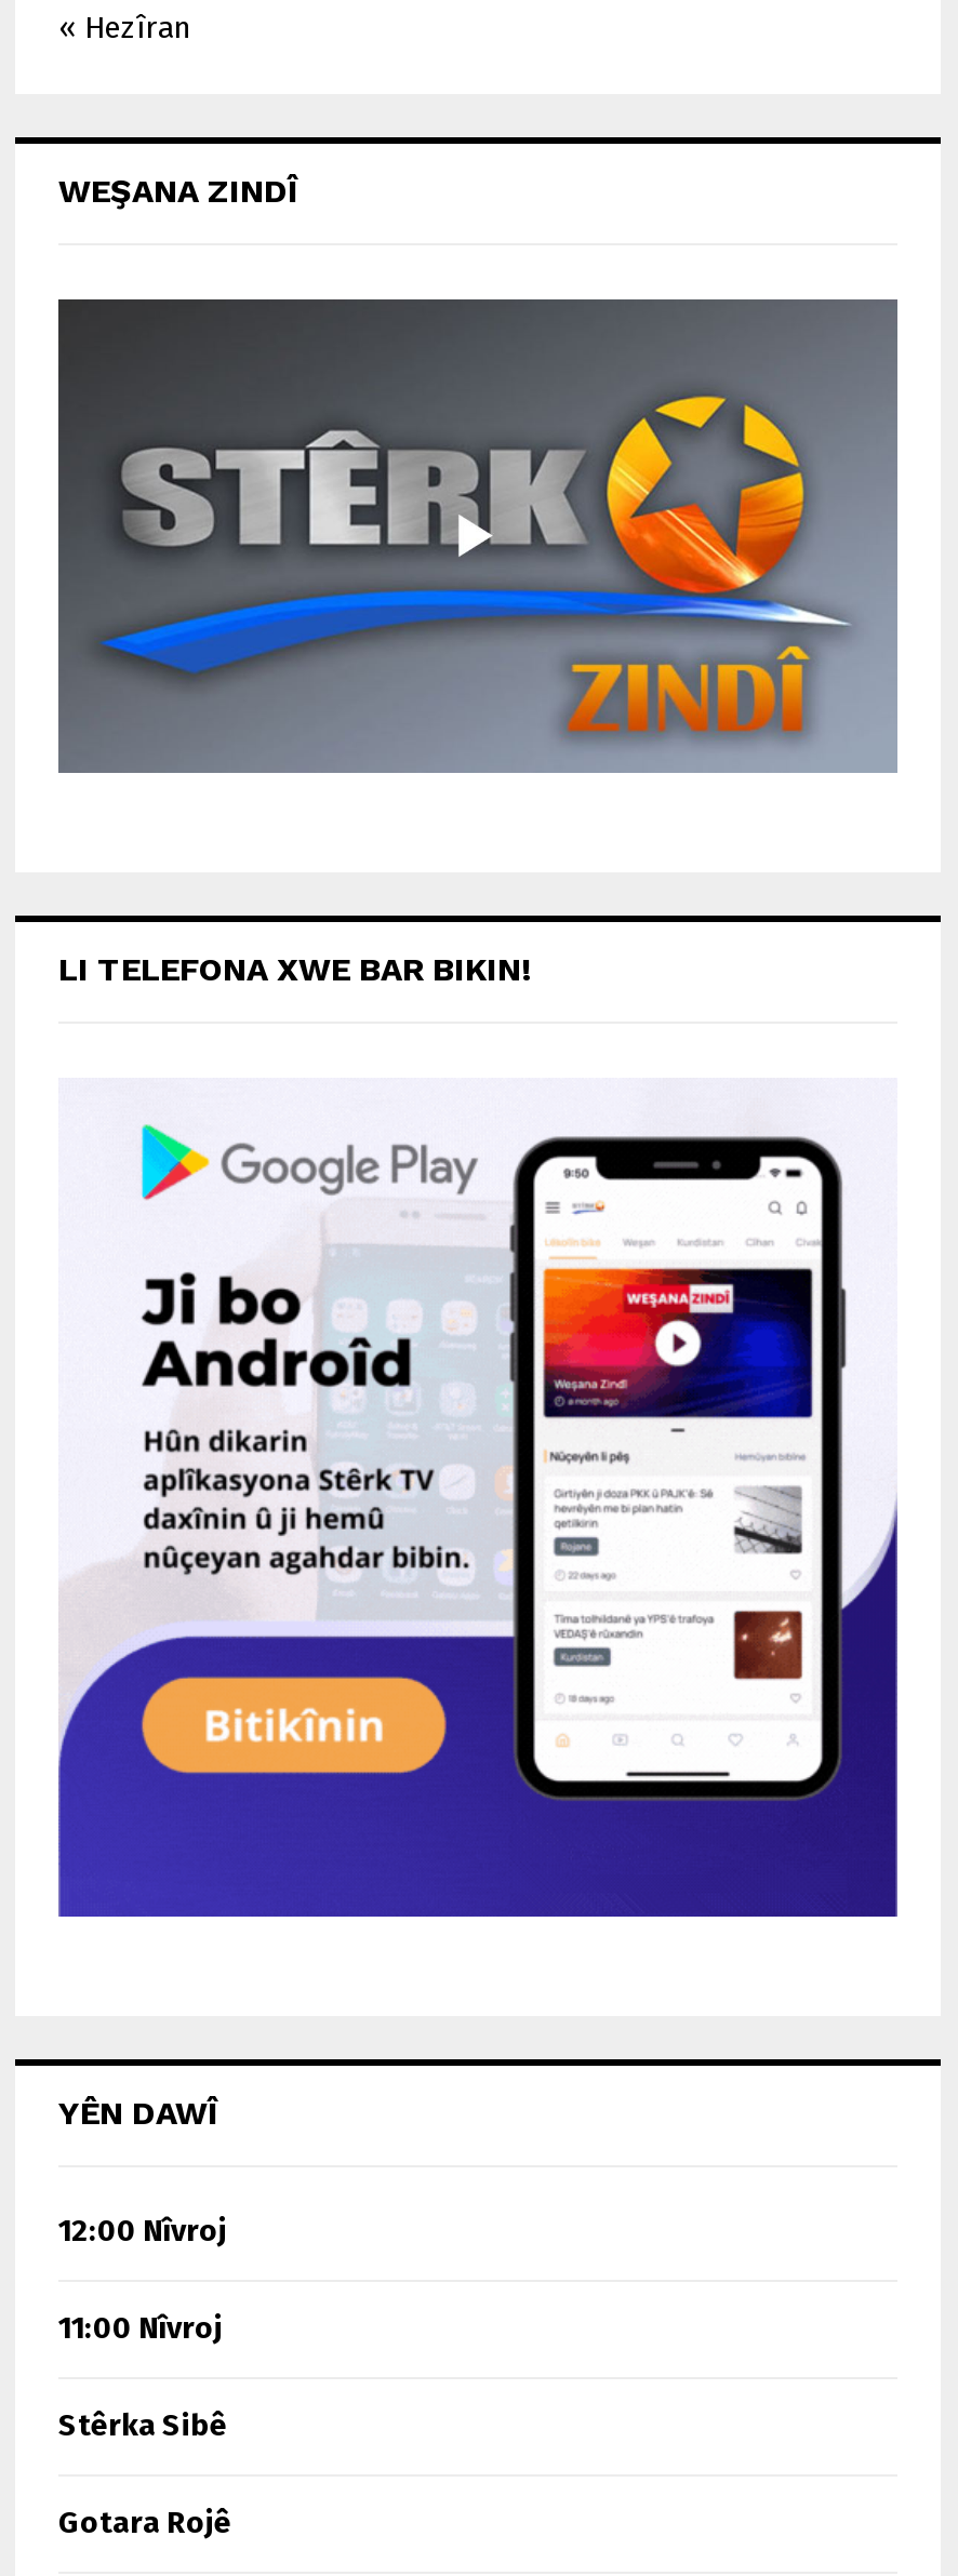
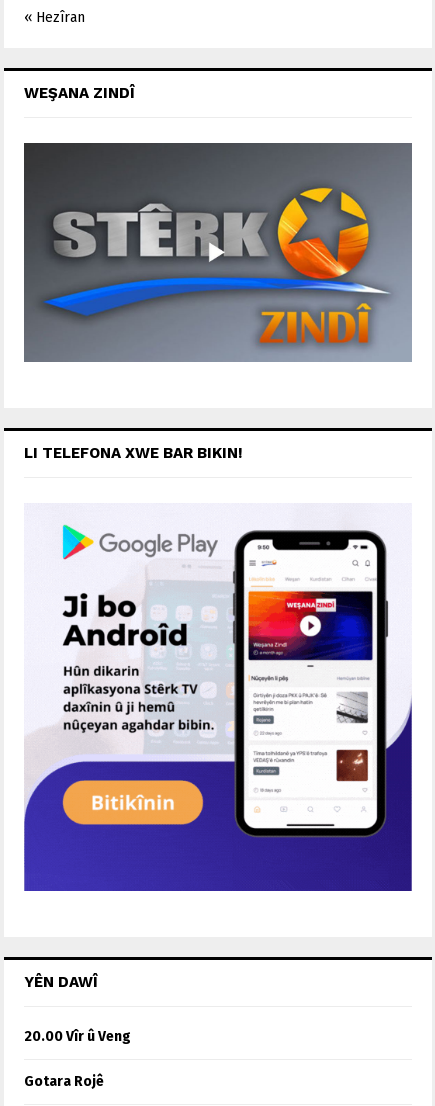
[58,2212,227,2443] 12:00 Nîvroj | 11:00 Nîvroj | Stêrka Sibê -> [24,1028,131,1045] 20.00 Vîr û Veng

